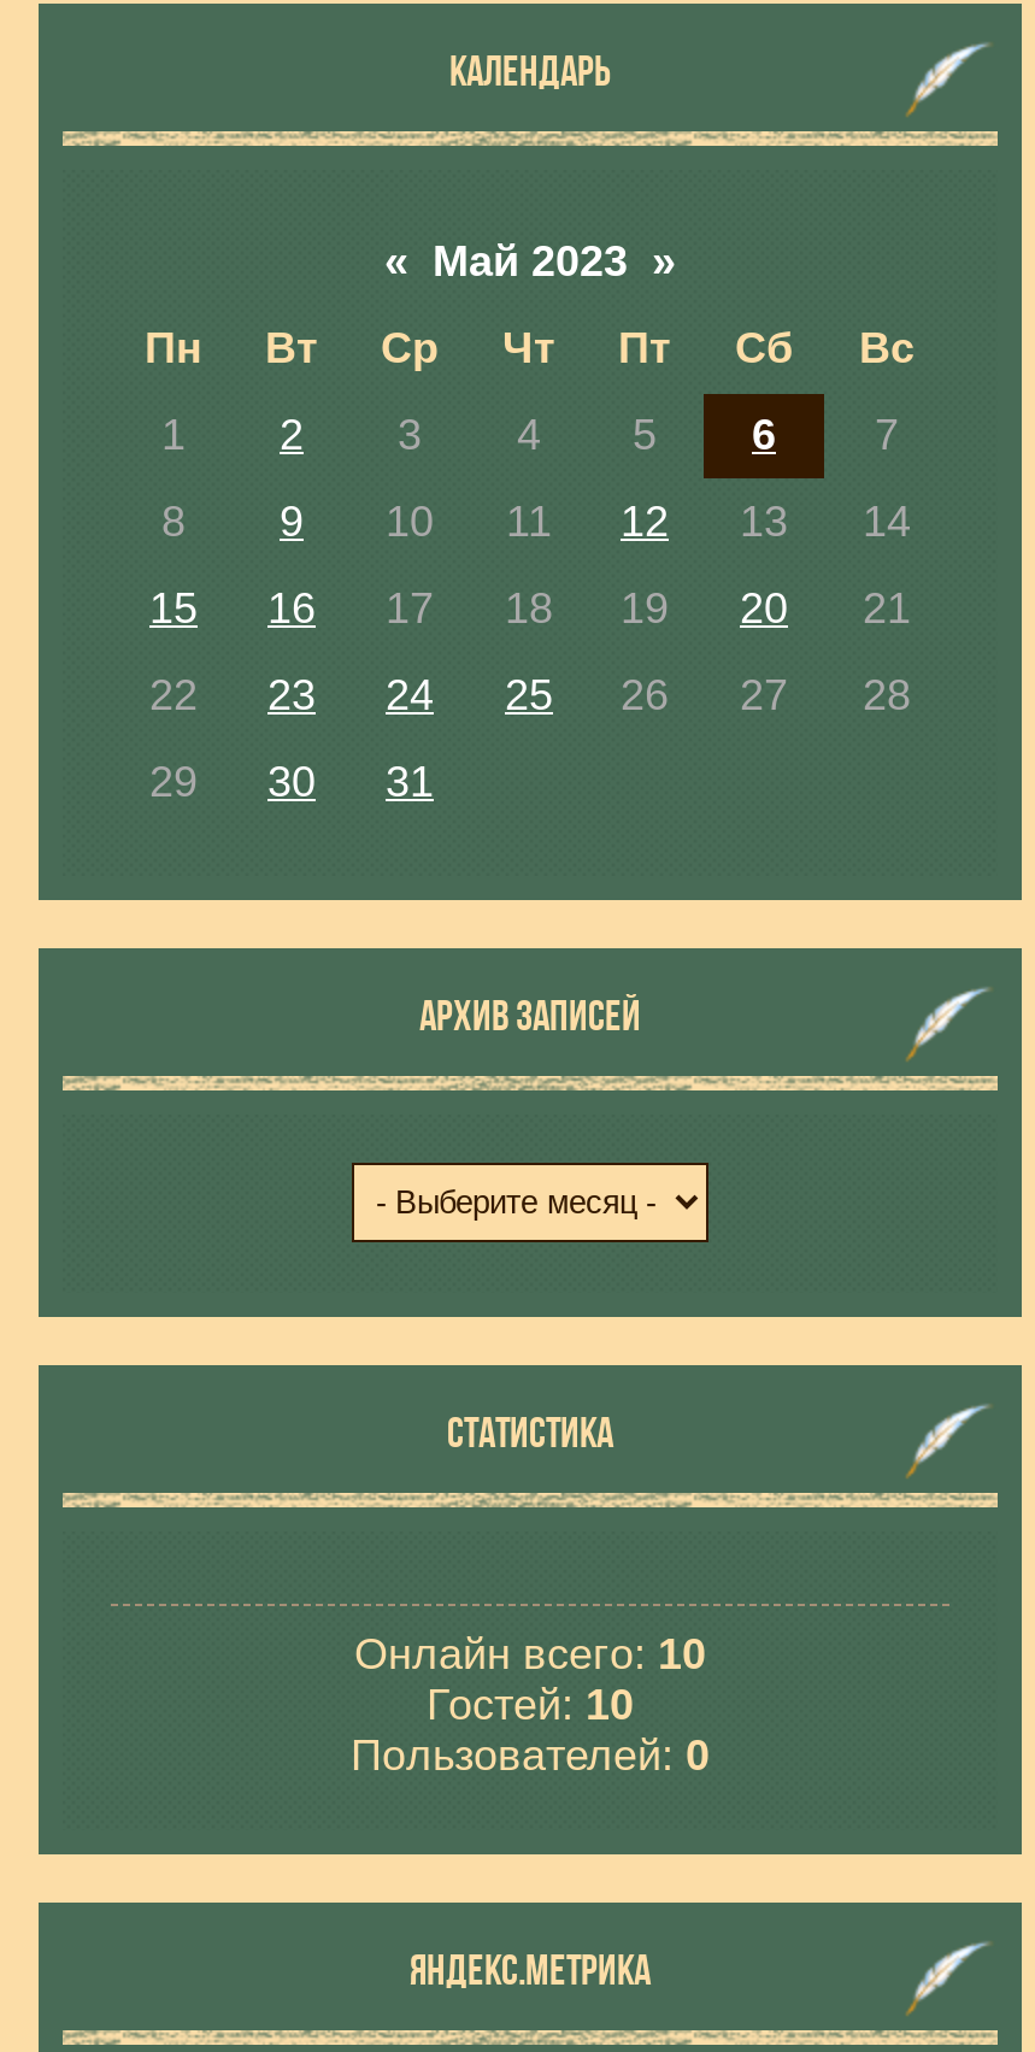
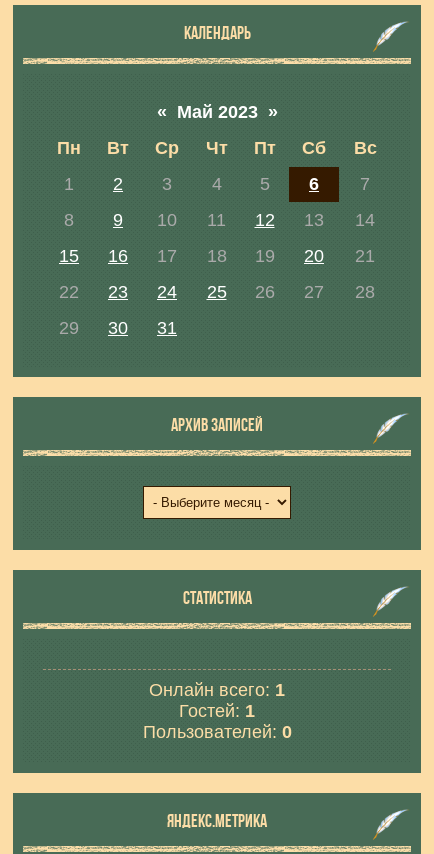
[354,1630,706,1678] Онлайн всего: 10 -> [149,680,285,700] Онлайн всего: 1
[427,1681,634,1729] Гостей: 10 -> [179,701,255,721] Гостей: 1

